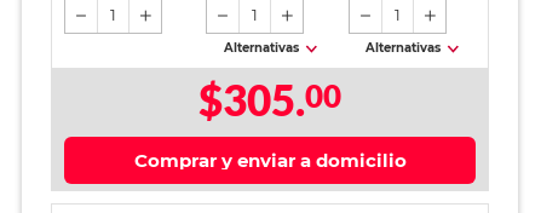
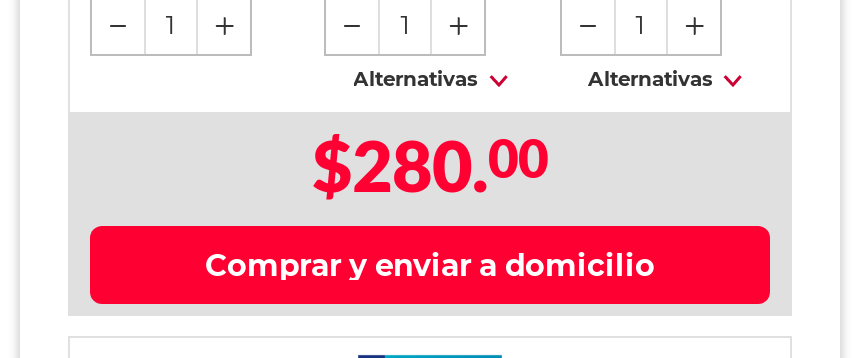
[198,74,341,125] $305.00 -> [312,122,548,206] $280.00

